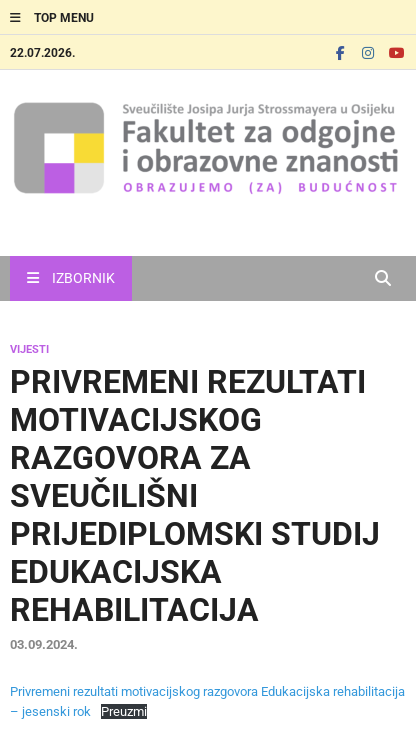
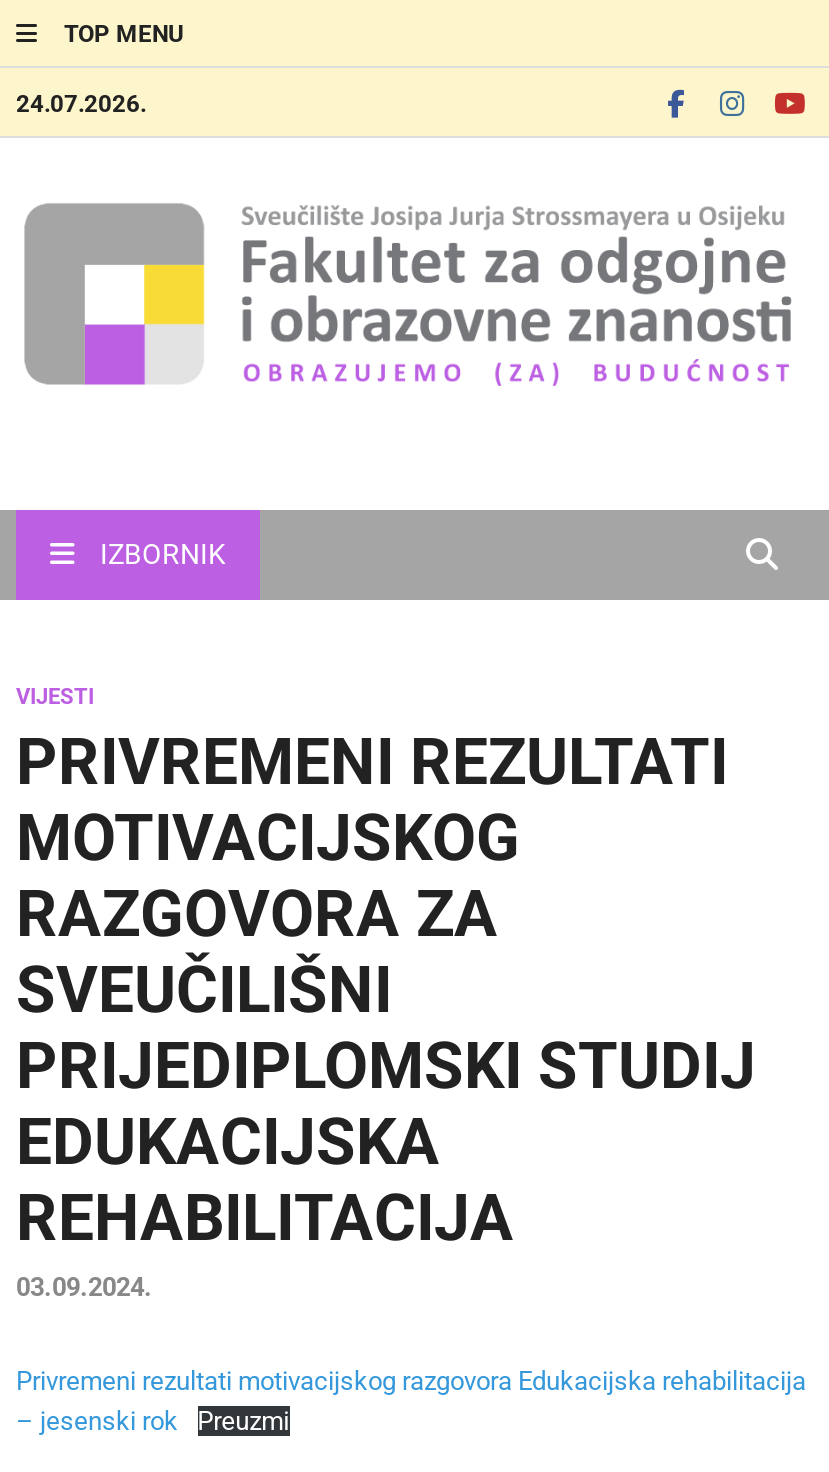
[10,45,75,59] 22.07.2026. -> [16,89,146,117] 24.07.2026.

